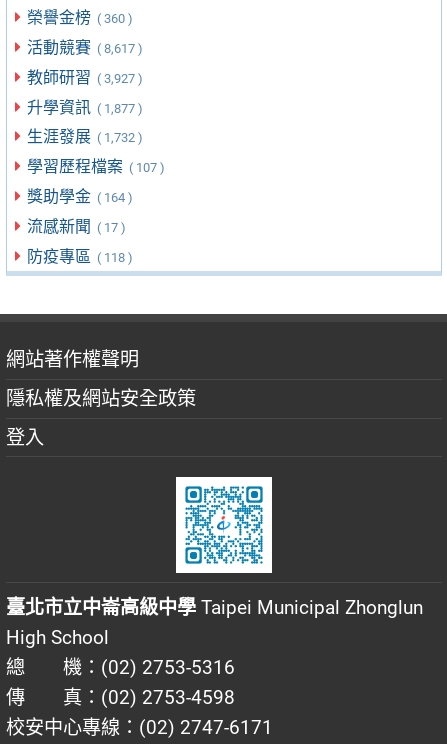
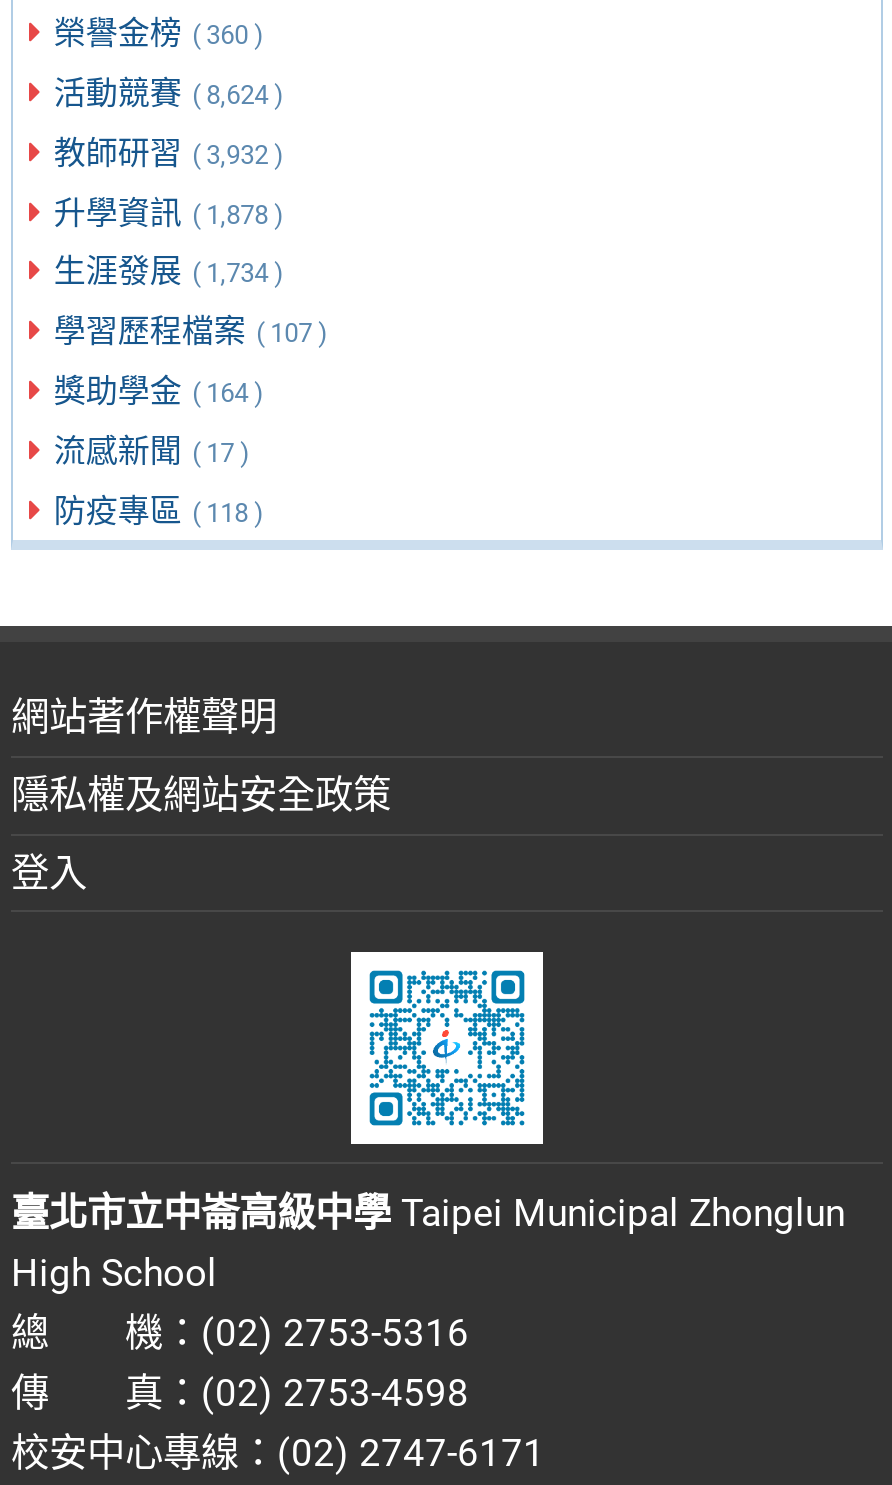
[27,38,143,57] 活動競賽 ( 8,617 ) -> [54,74,284,112] 活動競賽 ( 8,624 )
[27,68,143,87] 教師研習 ( 3,927 ) -> [54,134,284,172] 教師研習 ( 3,932 )
[27,98,143,117] 升學資訊 ( 1,877 ) -> [54,193,284,231] 升學資訊 ( 1,878 )
[27,127,143,146] 生涯發展 ( 1,732 ) -> [54,253,284,291] 生涯發展 ( 1,734 )

